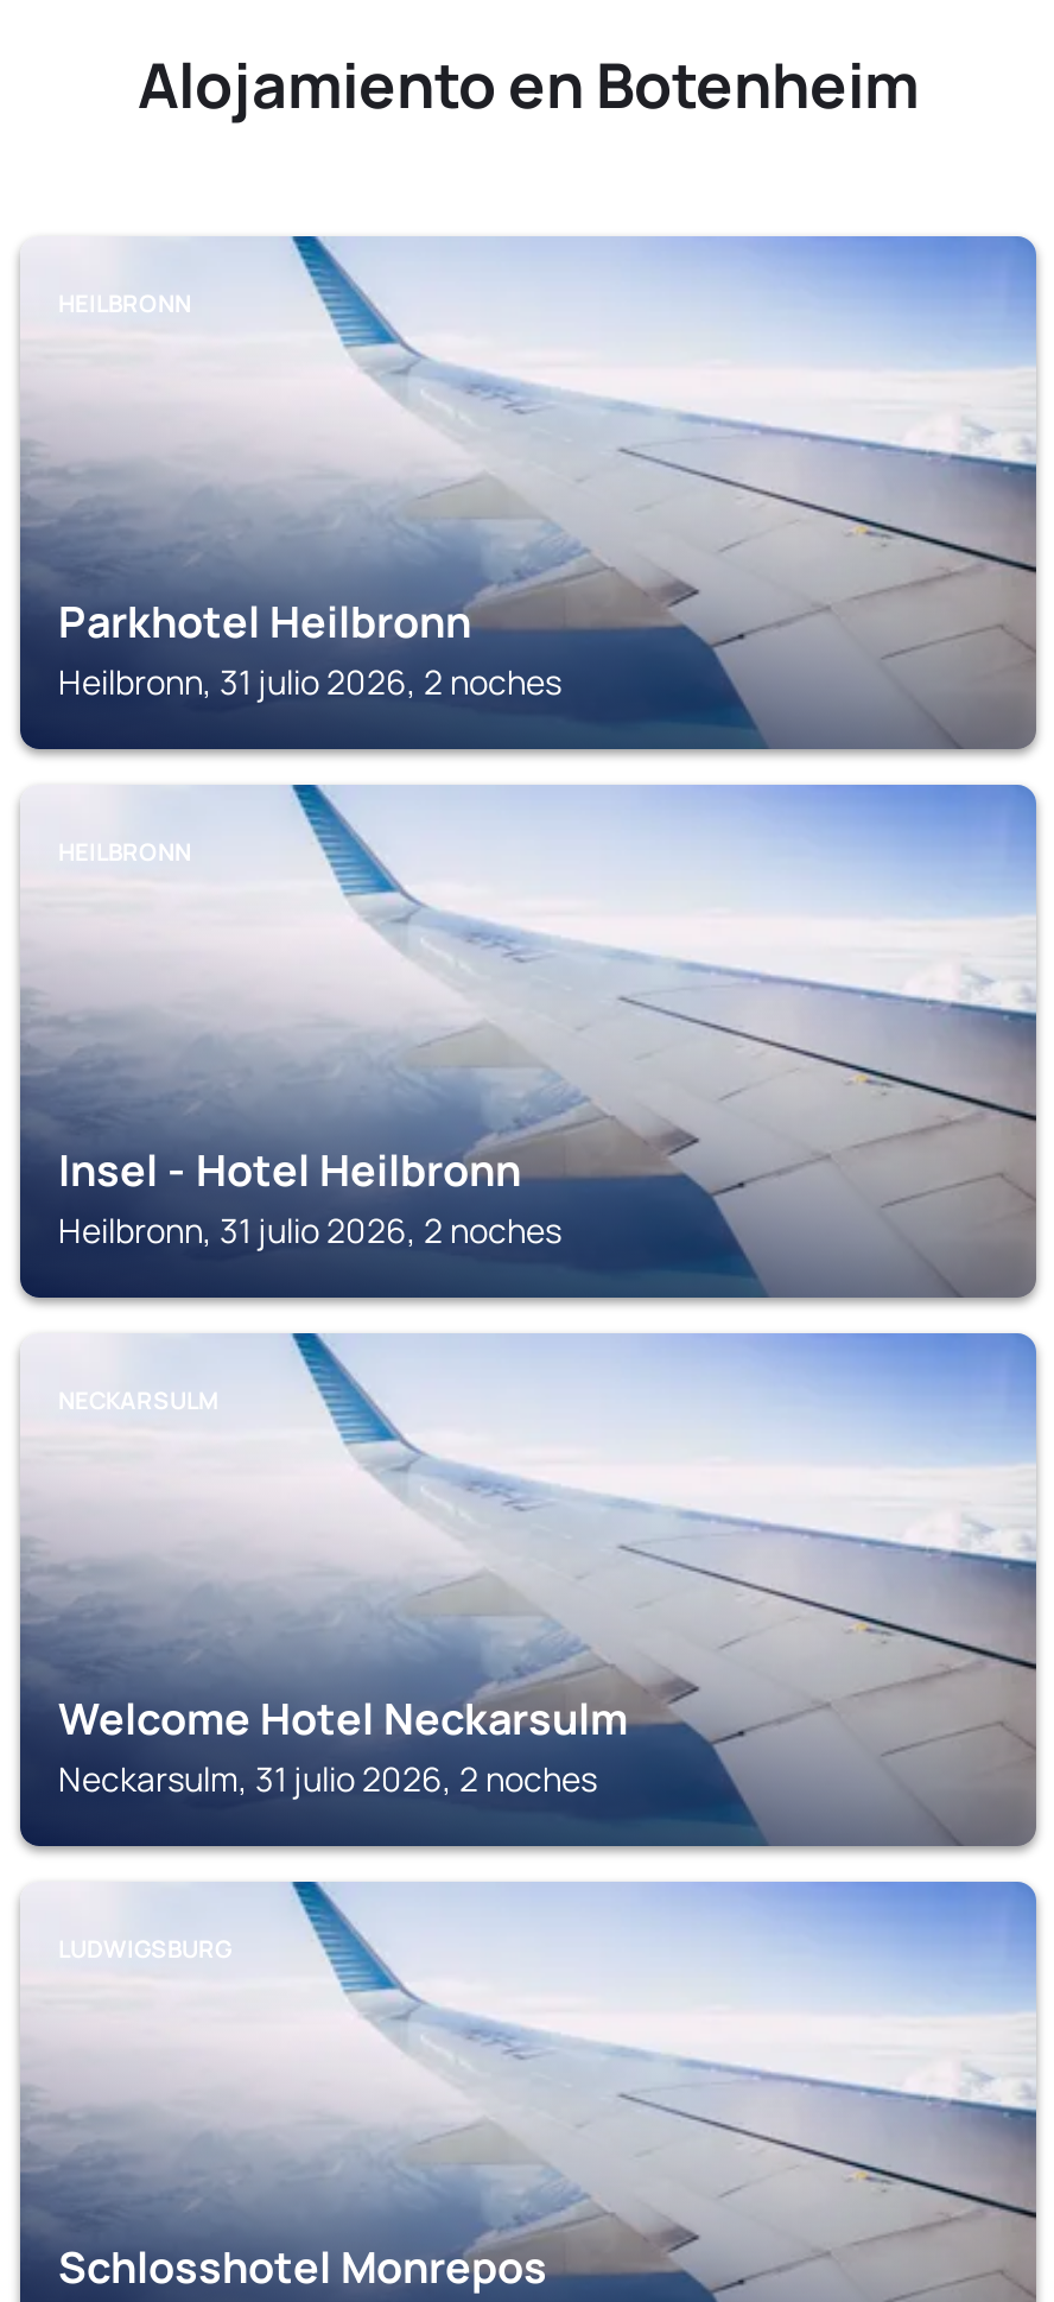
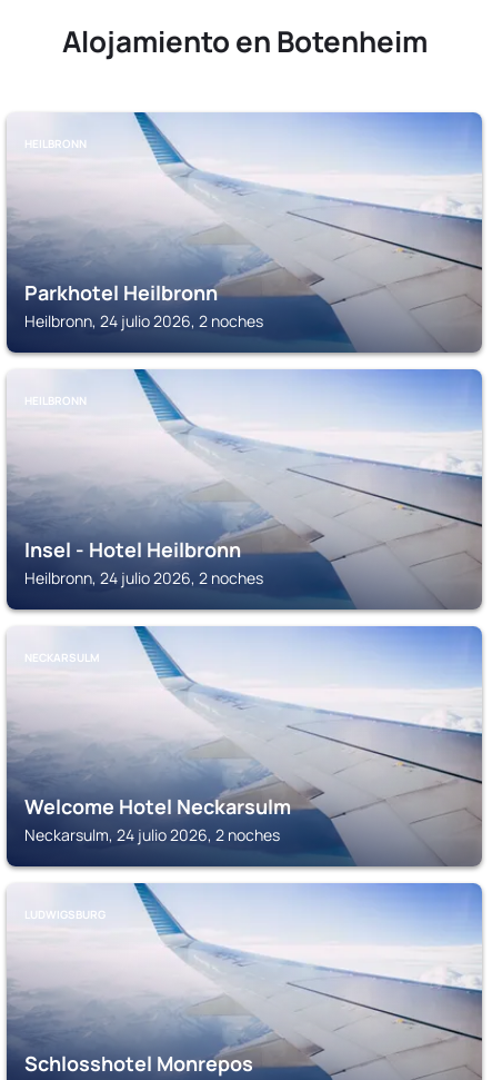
[58,659,561,704] Heilbronn, 31 julio 2026, 2 noches -> [24,310,263,331] Heilbronn, 24 julio 2026, 2 noches
[58,1207,561,1253] Heilbronn, 31 julio 2026, 2 noches -> [24,567,263,588] Heilbronn, 24 julio 2026, 2 noches
[58,1756,597,1801] Neckarsulm, 31 julio 2026, 2 noches -> [24,824,280,845] Neckarsulm, 24 julio 2026, 2 noches

